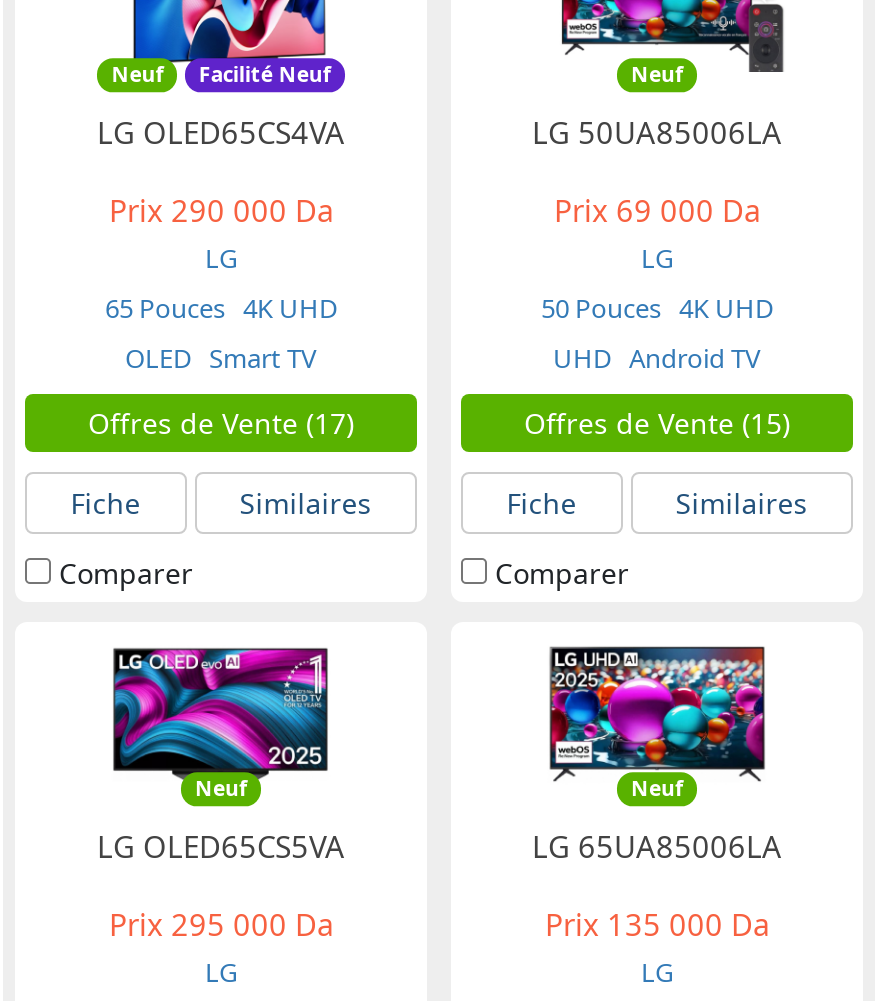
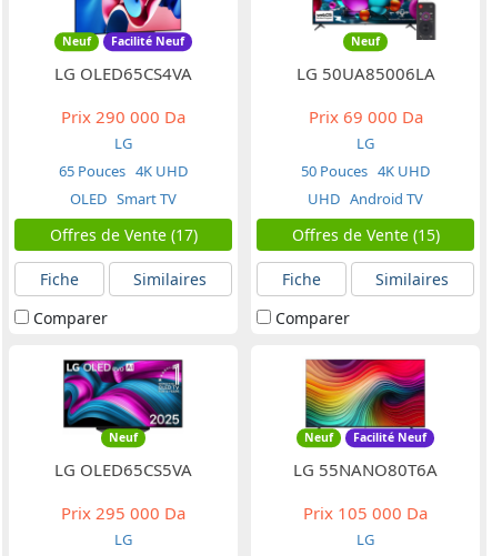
[532,646,782,945] [image] | LG 65UA85006LA | Prix 135 000 Da -> [293,358,438,524] [image] | Facilité Neuf | LG 55NANO80T6A | Prix 105 000 Da

